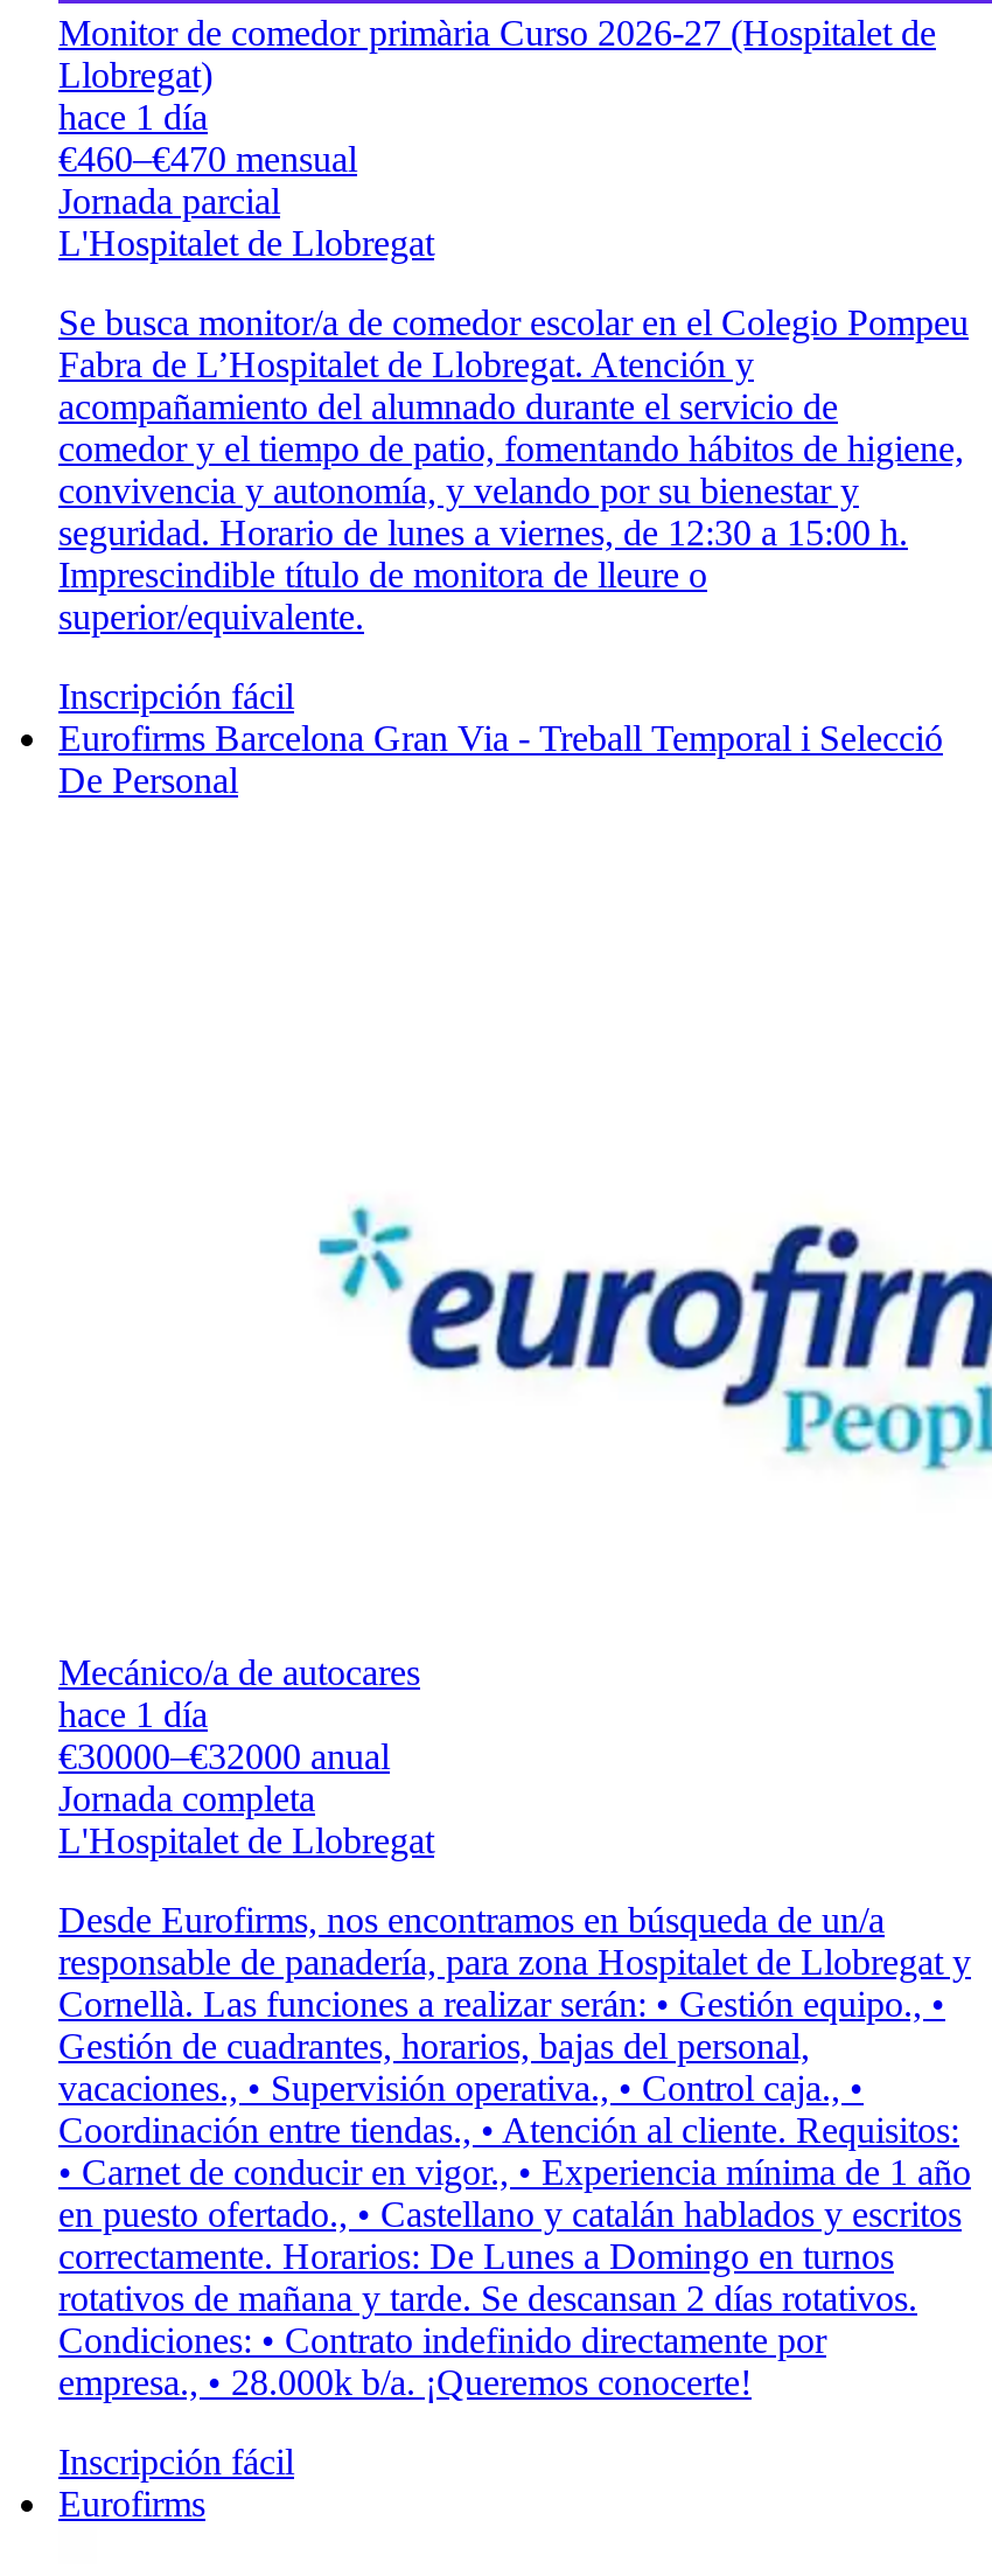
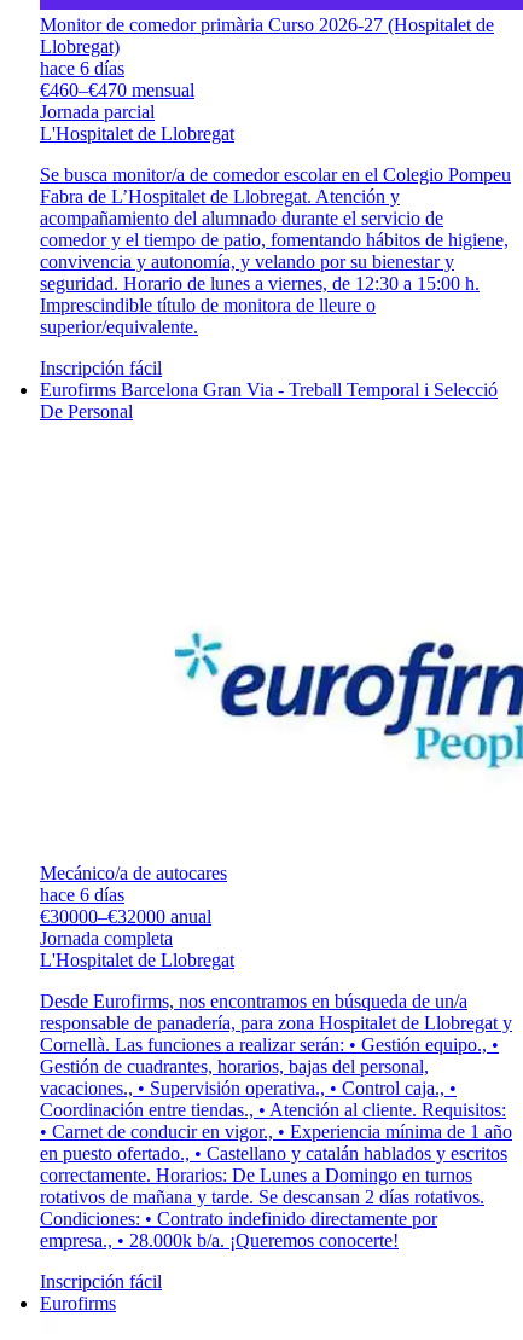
[58,96,208,136] hace 1 día -> [40,58,124,78] hace 6 días
[58,1694,208,1734] hace 1 día -> [40,884,124,905] hace 6 días

